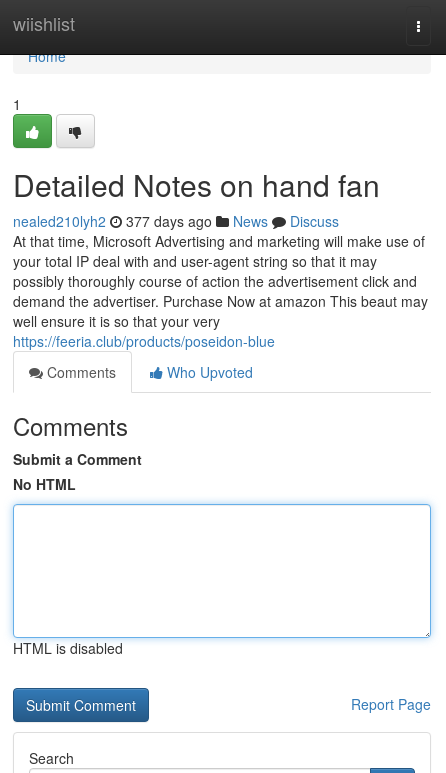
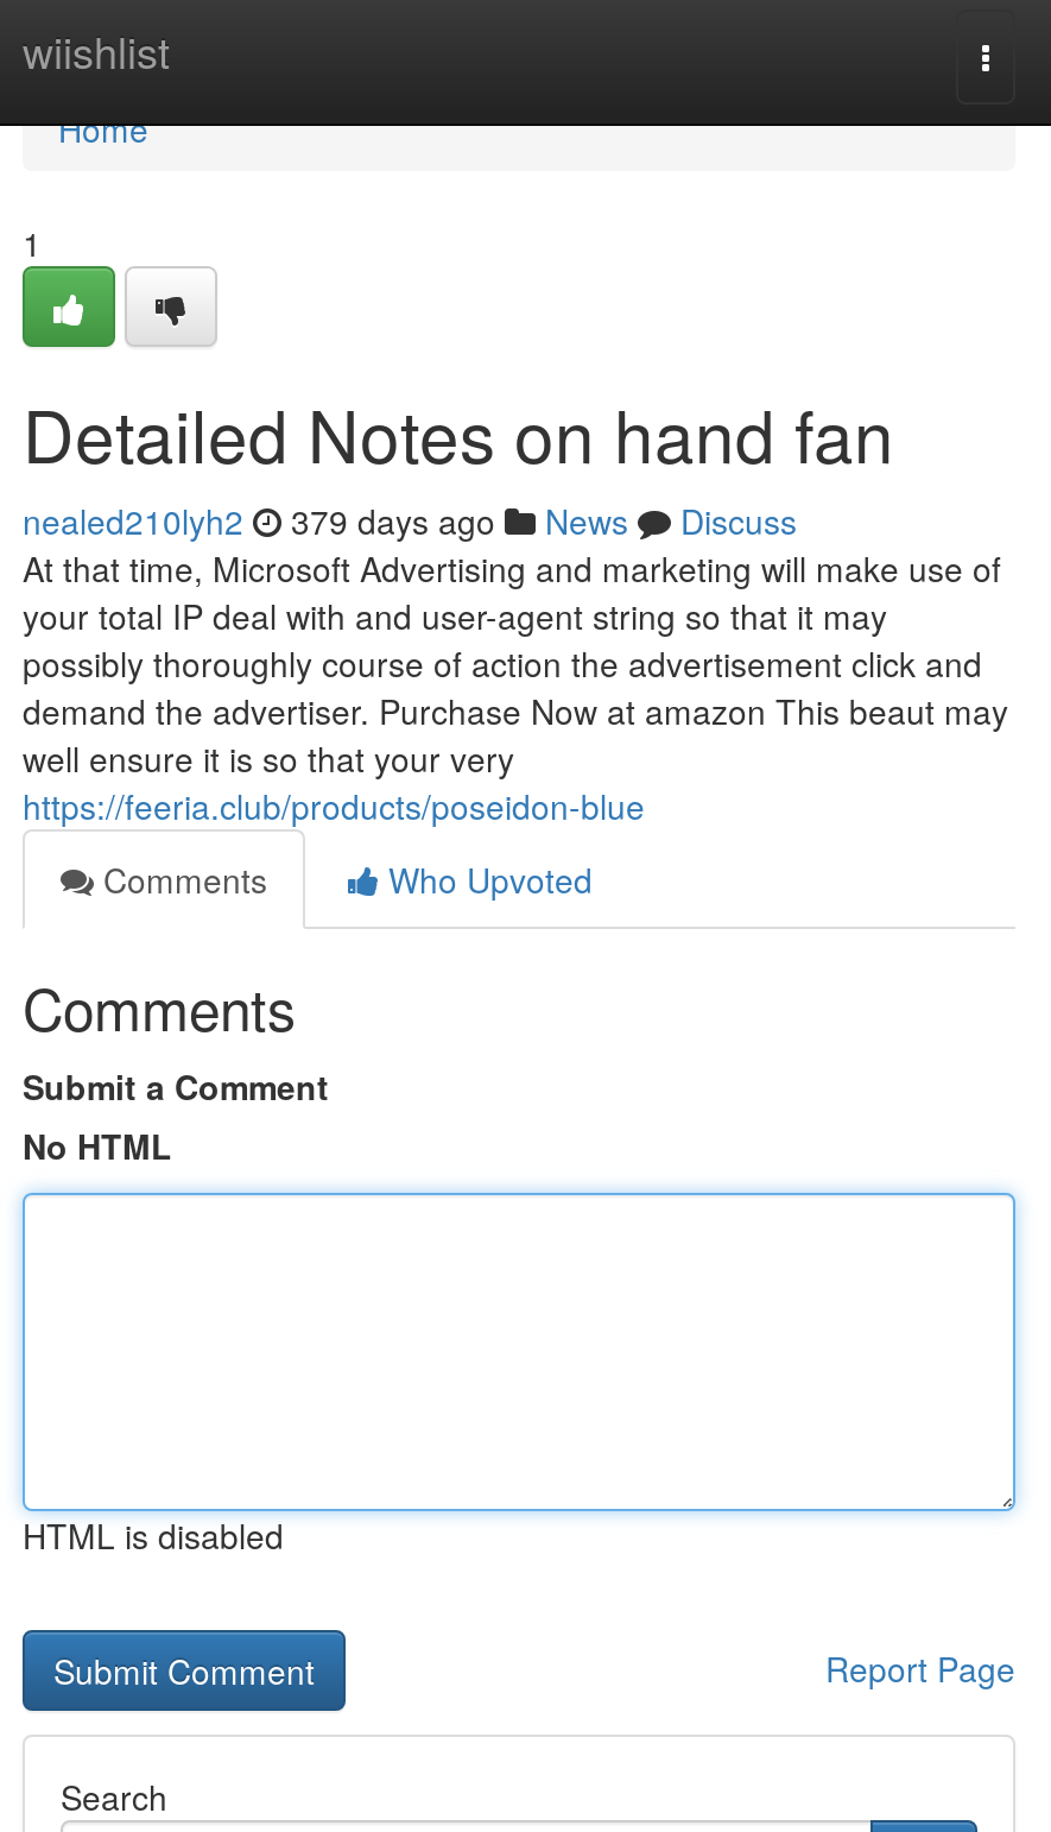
[13,211,339,231] nealed210lyh2 377 days ago News Discuss -> [23,497,797,544] nealed210lyh2 379 days ago News Discuss

